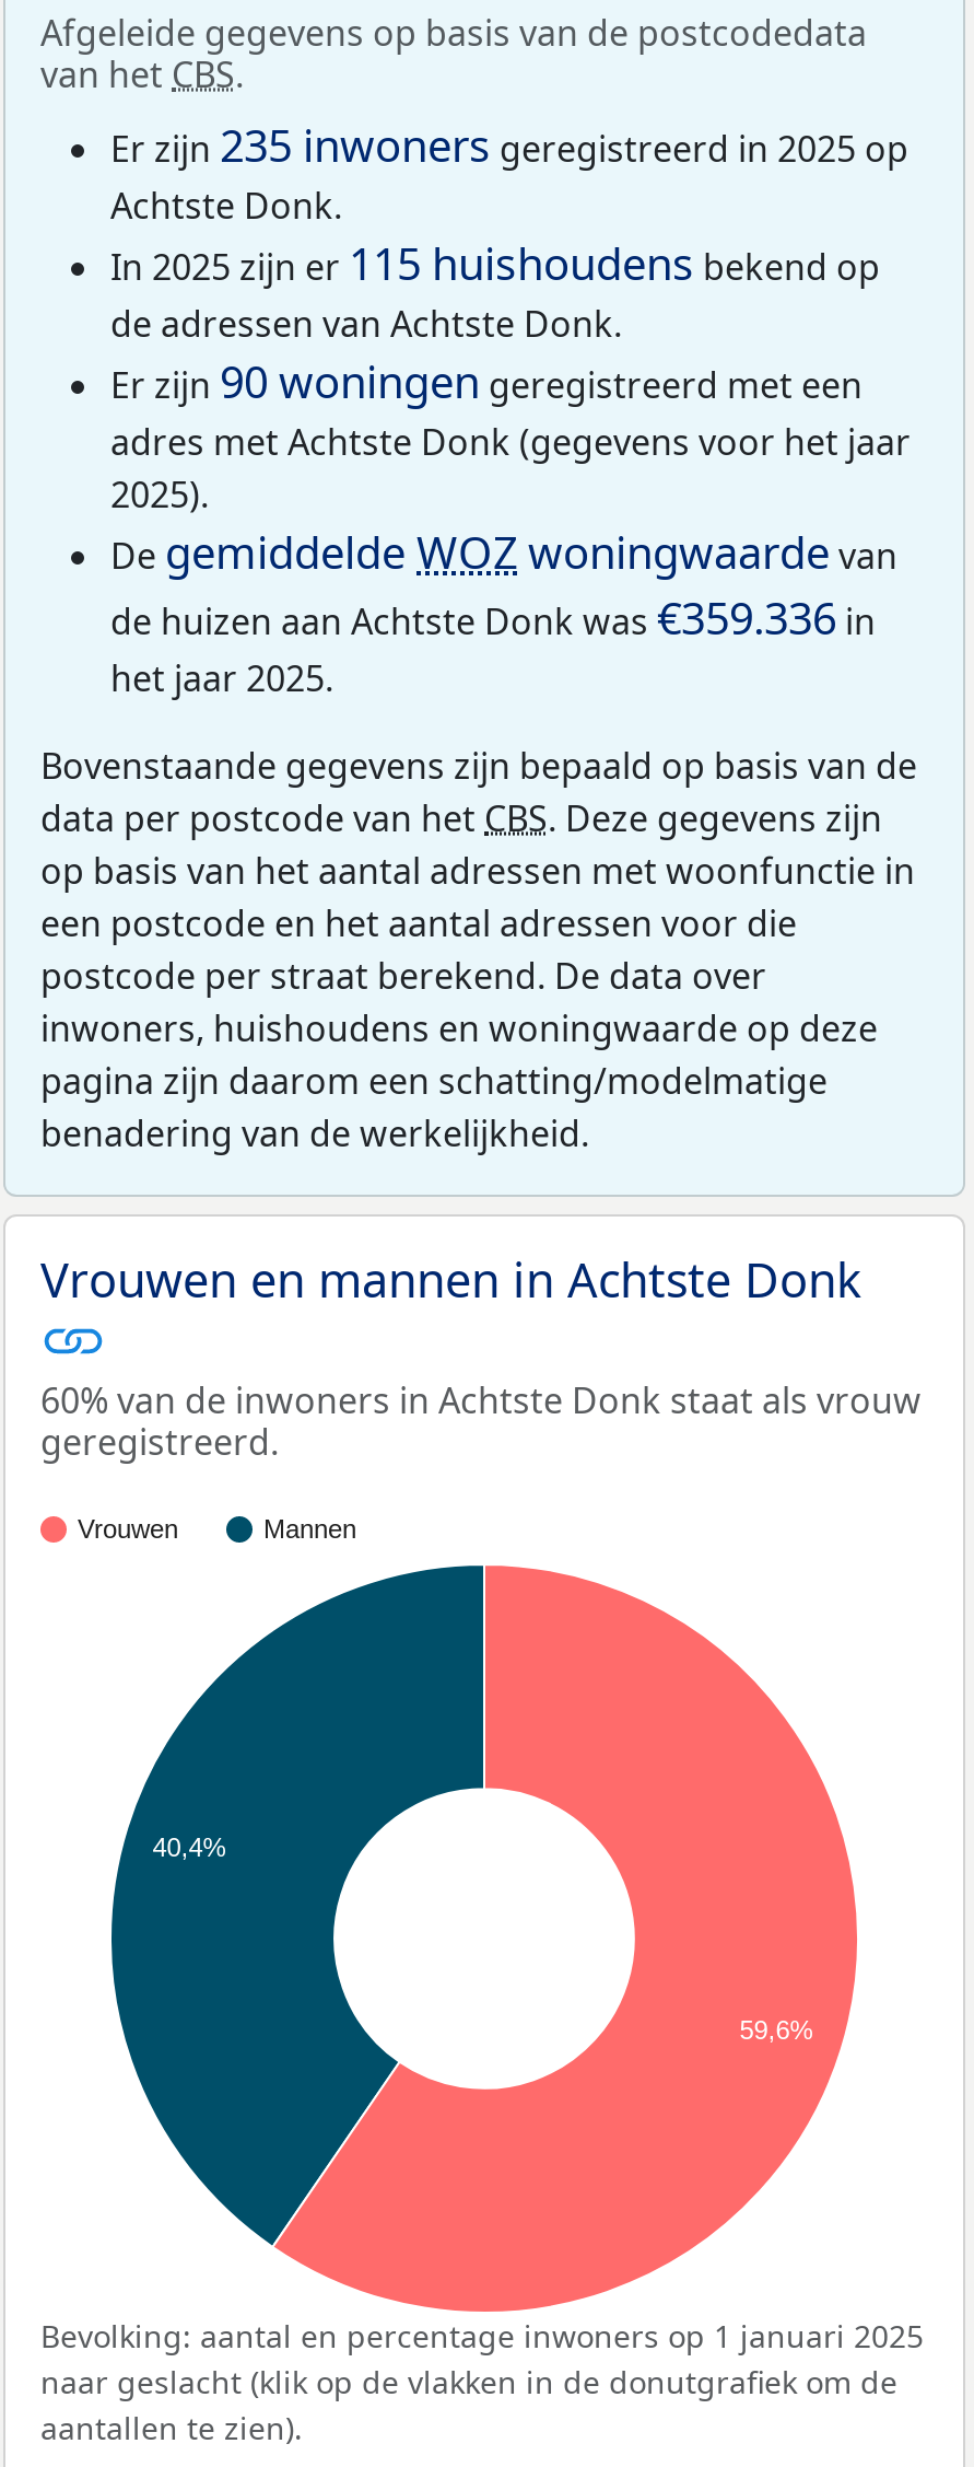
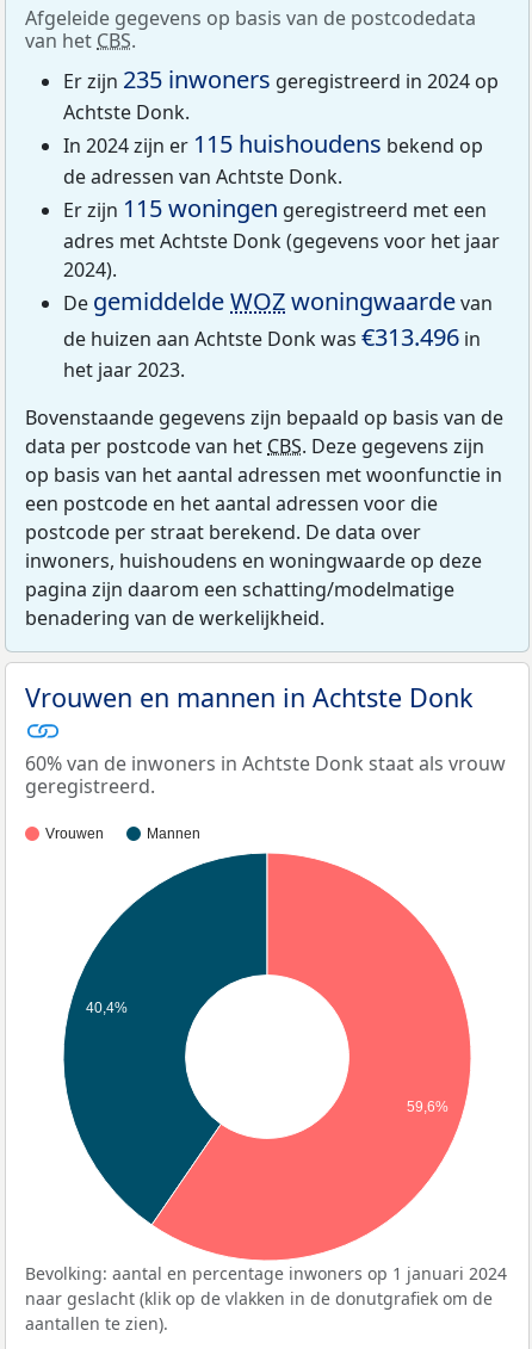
[110,115,908,174] Er zijn 235 inwoners geregistreerd in 2025 op -> [63,63,499,95] Er zijn 235 inwoners geregistreerd in 2024 op
[110,233,880,293] In 2025 zijn er 115 huishoudens bekend op -> [63,127,483,159] In 2024 zijn er 115 huishoudens bekend op
[110,352,862,411] Er zijn 90 woningen geregistreerd met een -> [63,192,487,224] Er zijn 115 woningen geregistreerd met een
[110,470,209,518] 2025). -> [63,256,117,282] 2024).
[110,588,876,647] de huizen aan Achtste Donk was €359.336 in -> [63,320,481,353] de huizen aan Achtste Donk was €313.496 in
[110,654,333,702] het jaar 2025. -> [63,356,185,383] het jaar 2023.
[40,2315,924,2357] Bevolking: aantal en percentage inwoners op 1 januari 2025 -> [25,1262,507,1285] Bevolking: aantal en percentage inwoners op 1 januari 2024

